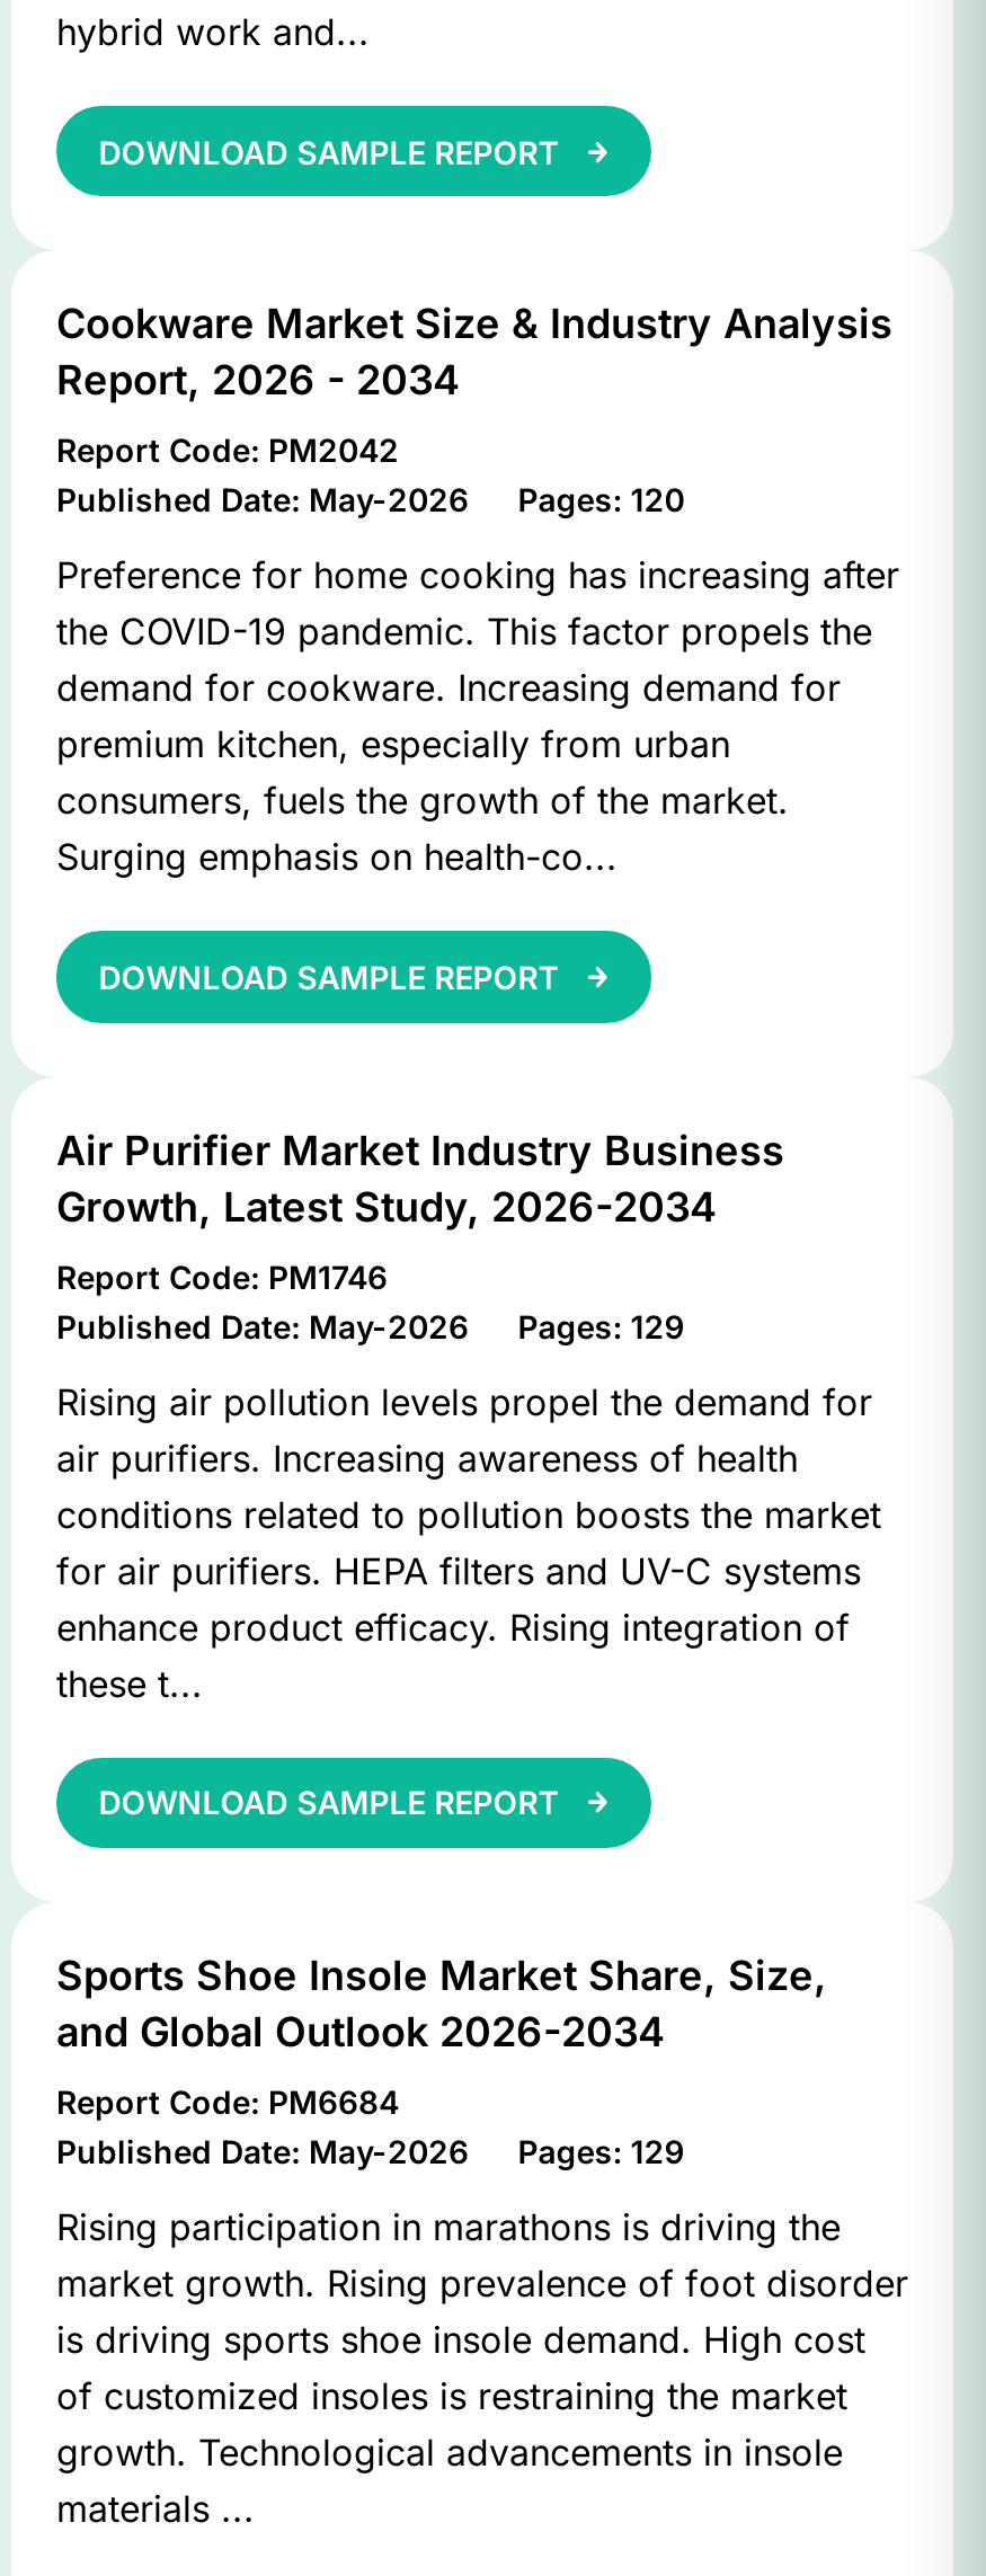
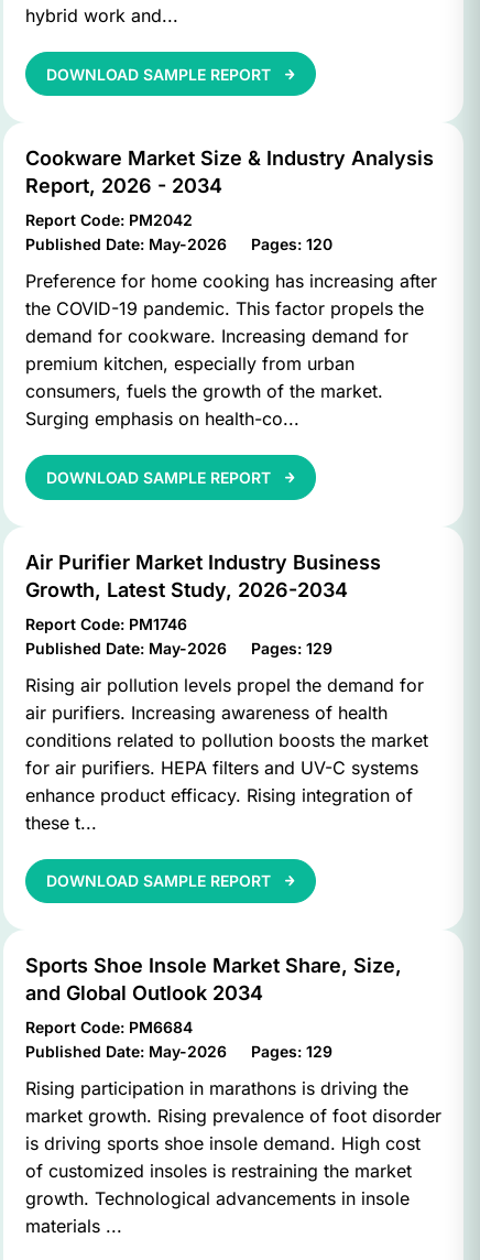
[56,2008,665,2055] and Global Outlook 2026-2034 -> [25,981,263,1004] and Global Outlook 2034

